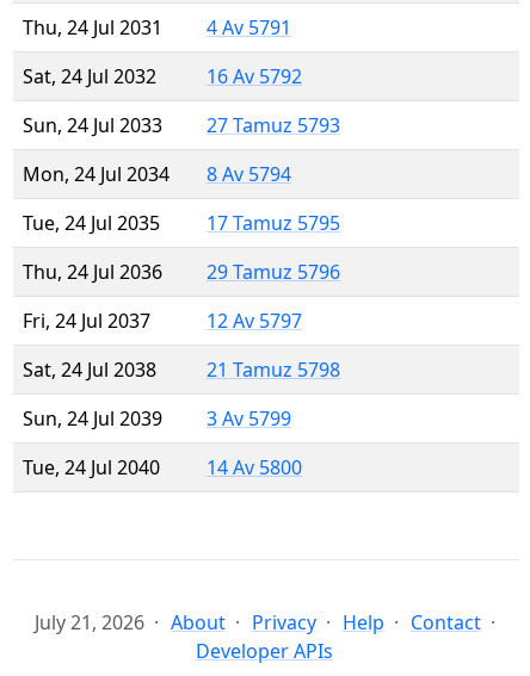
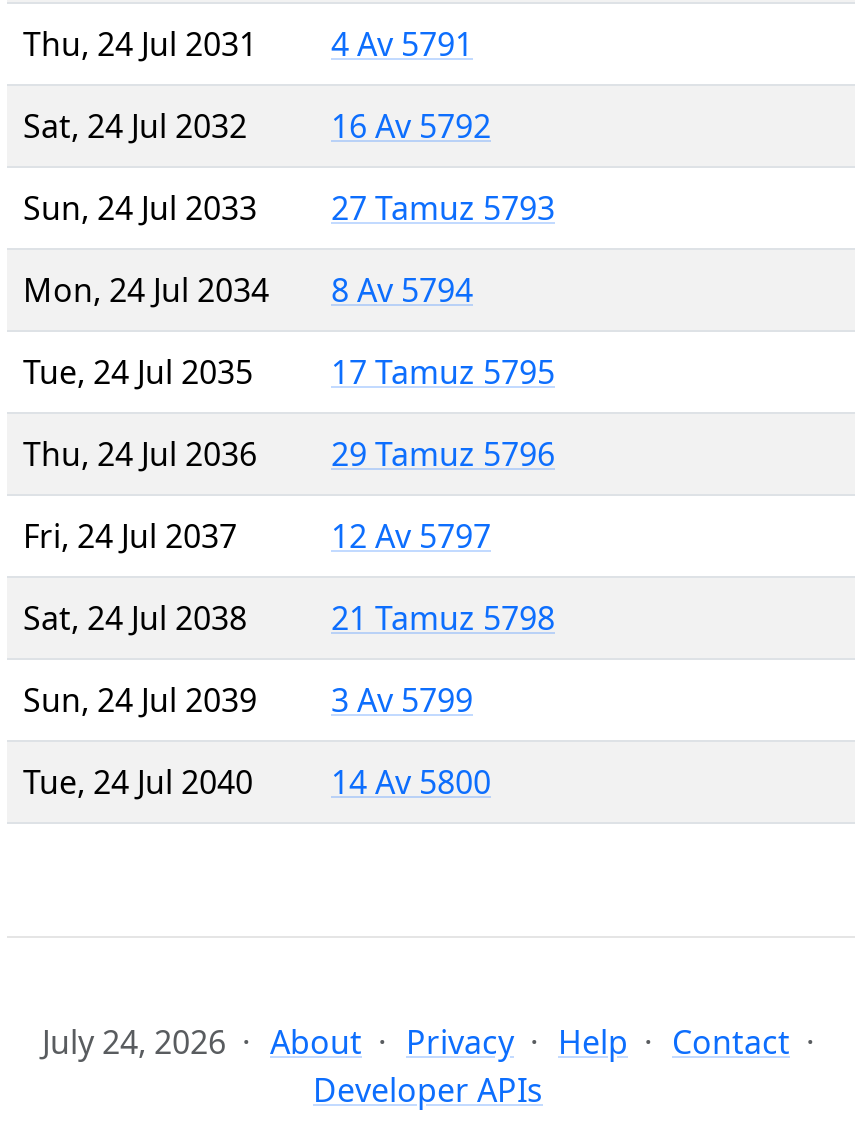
[34,609,480,635] July 21, 2026 About Privacy Help Contact -> [42,1020,790,1064] July 24, 2026 About Privacy Help Contact

